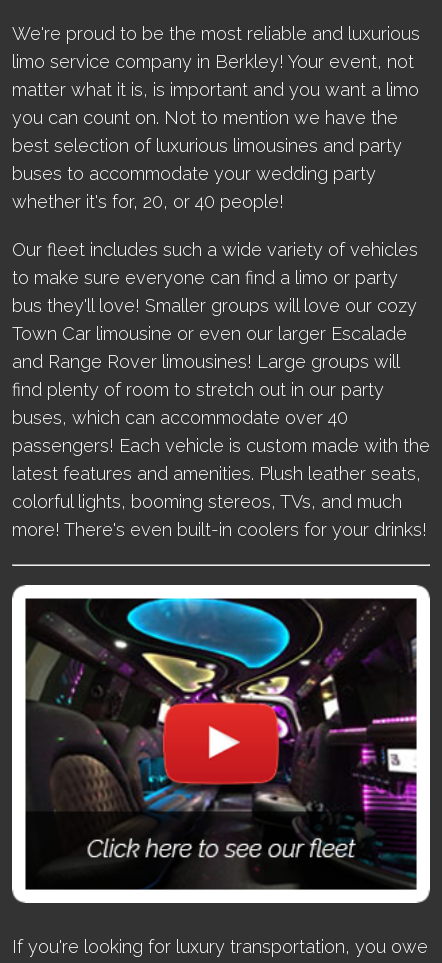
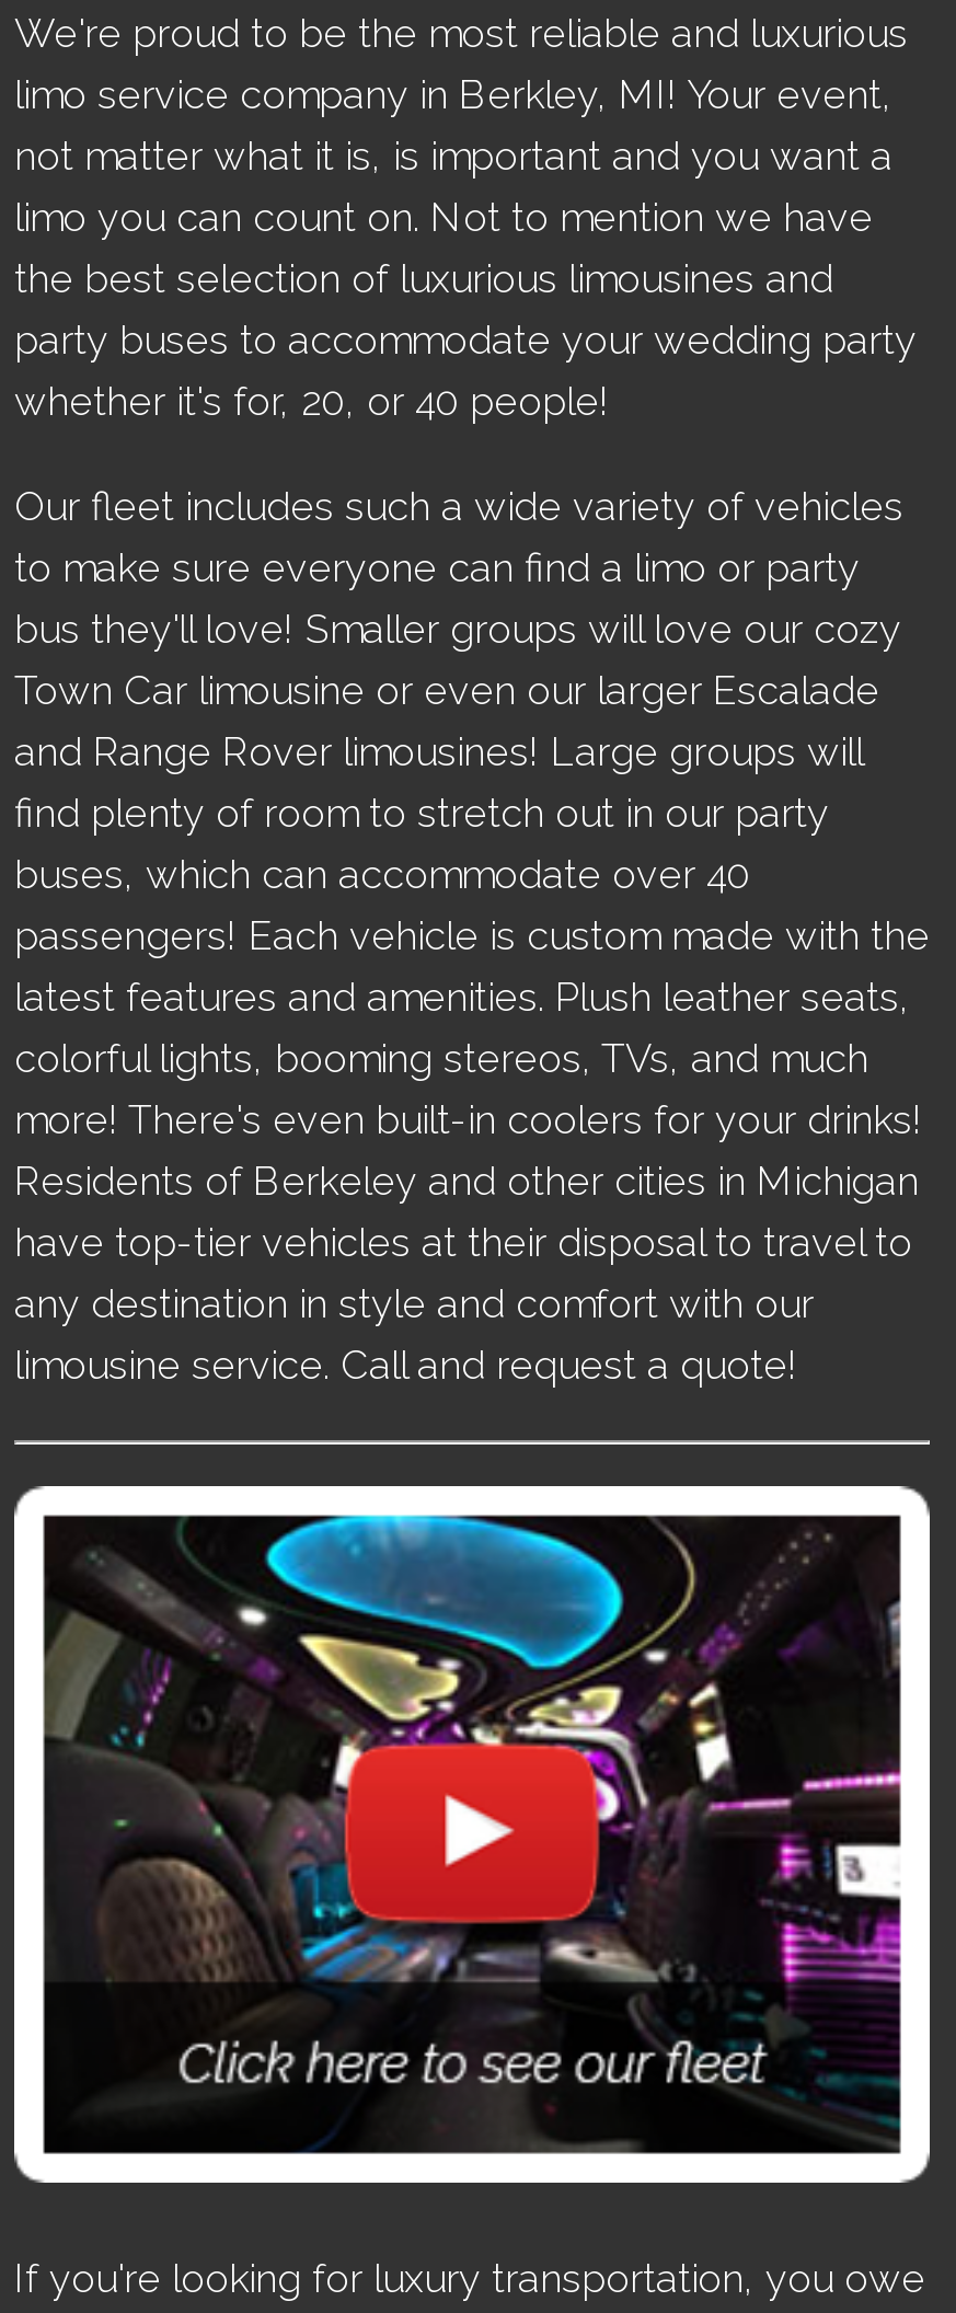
[12,51,419,184] limo service company in Berkley! Your event, not | matter what it is, is important and you want a limo | you can count on. Not to mention we have the | best selection of luxurious limousines and party | buses to accommodate your wedding party -> [14,72,917,363] limo service company in Berkley, MI! Your event, | not matter what it is, is important and you want a | limo you can count on. Not to mention we have | the best selection of luxurious limousines and | party buses to accommodate your wedding party
none -> [14,1158,919,1388] Residents of Berkeley and other cities in Michigan | have top-tier vehicles at their disposal to travel to | any destination in style and comfort with our | limousine service. Call and request a quote!

